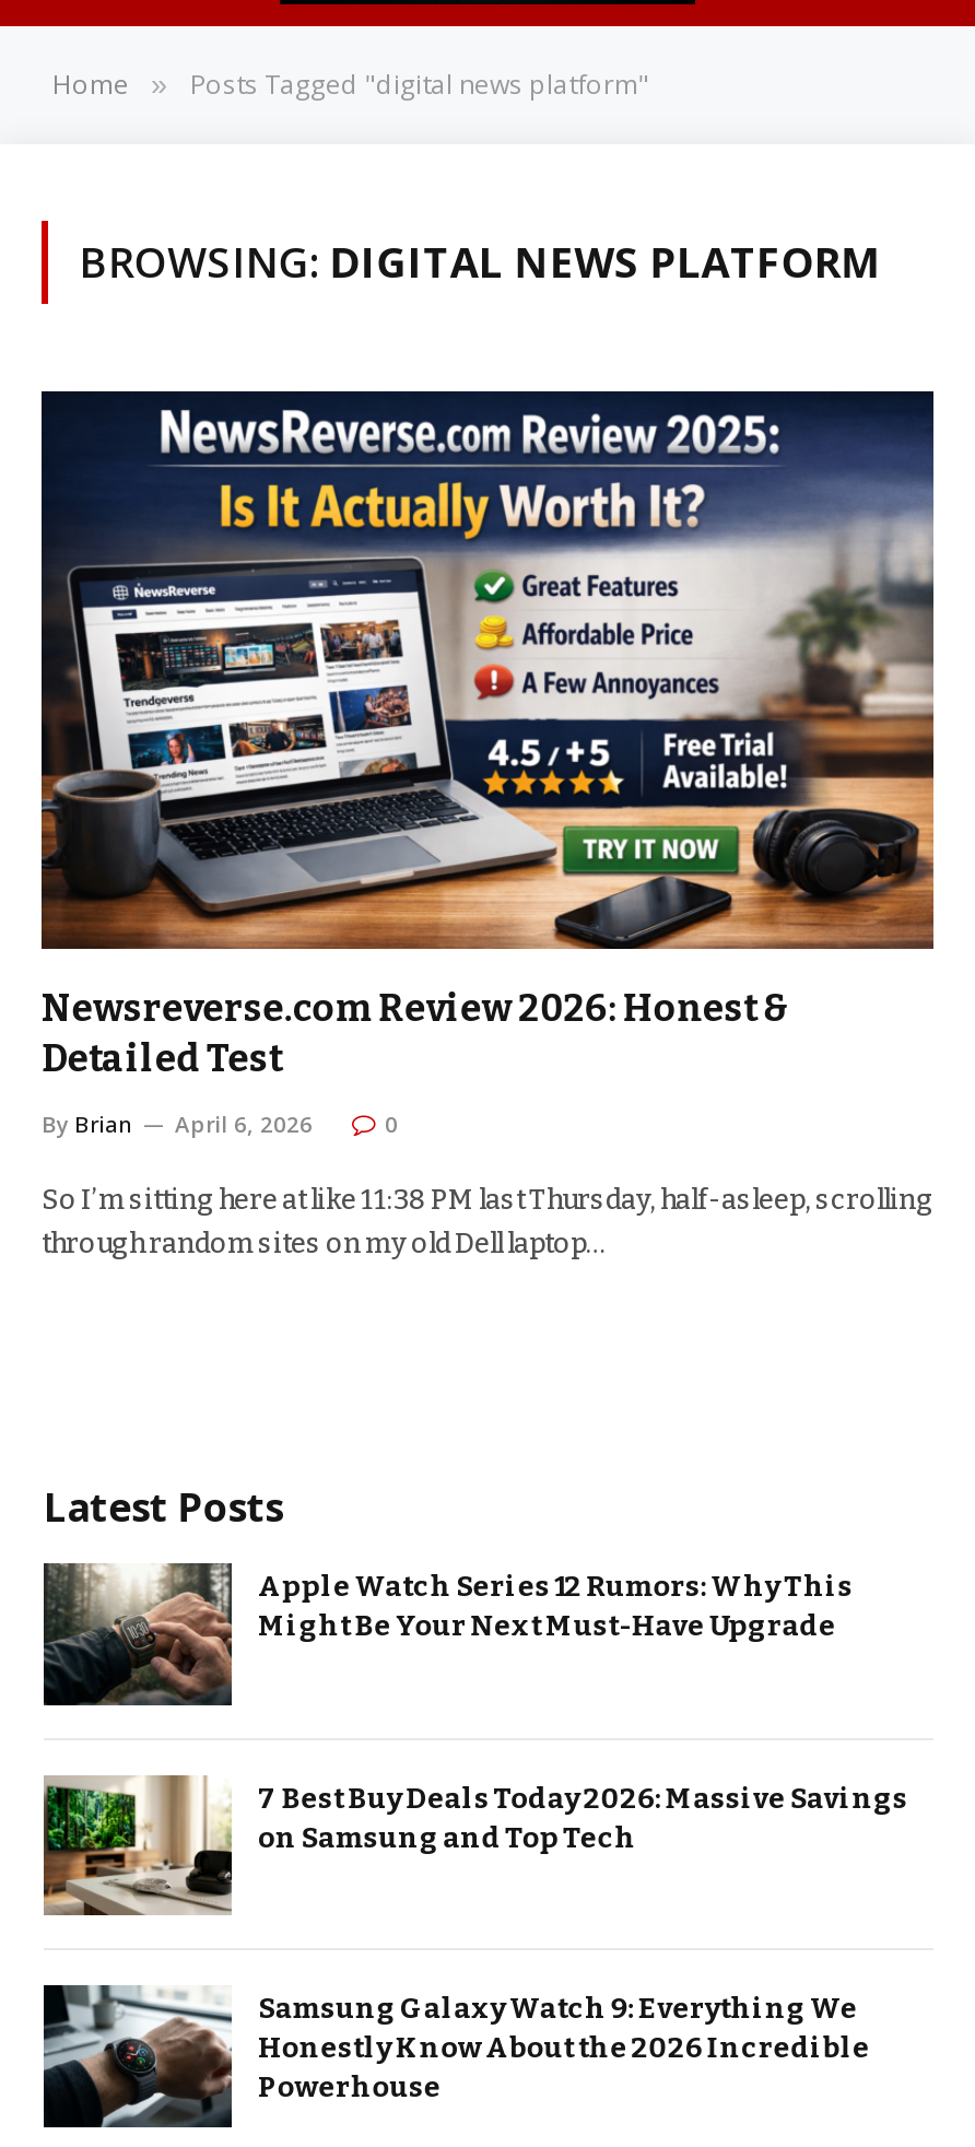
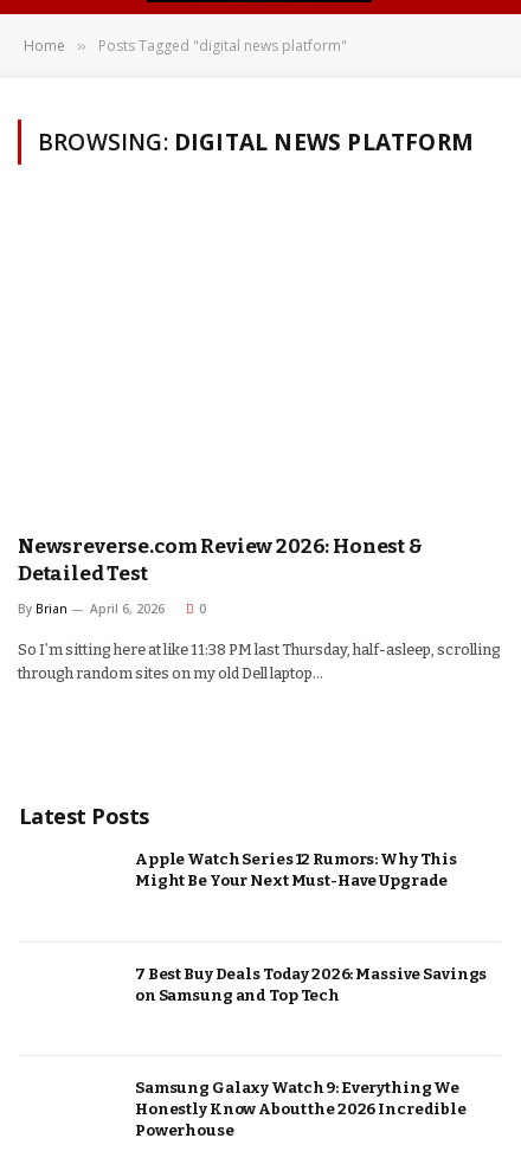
[39,389,936,951] [image] -> none
[42,1561,234,1708] [image] -> none
[42,1773,234,1917] [image] -> none
[42,1983,234,2130] [image] -> none

